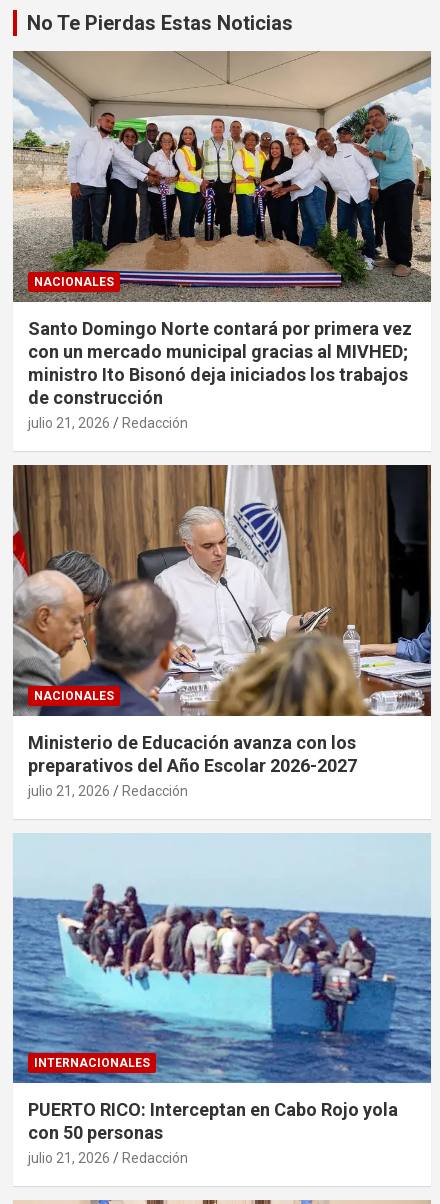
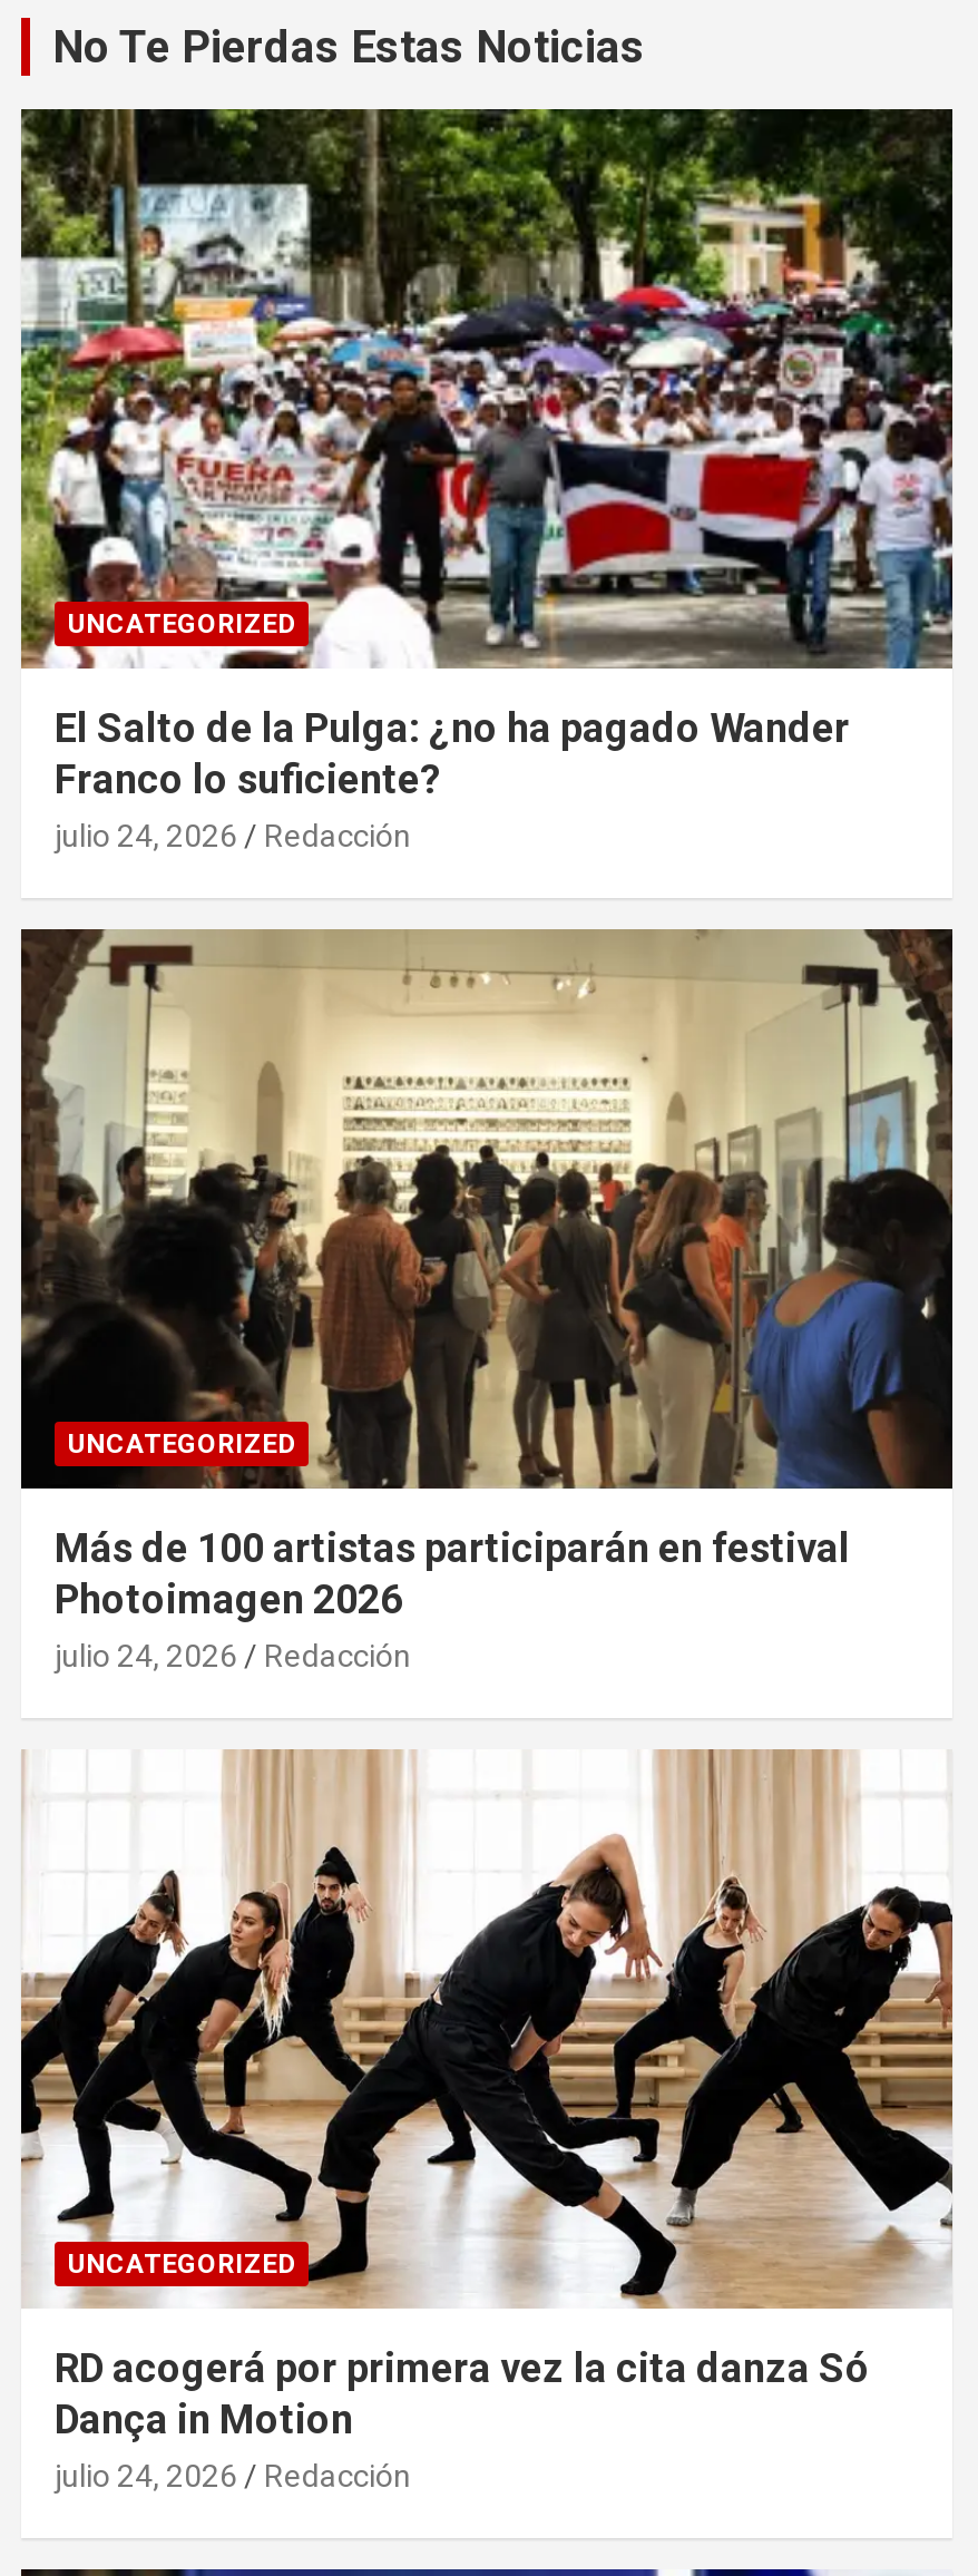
[13,51,432,303] [image] | NACIONALES -> [19,107,955,639] [image] | UNCATEGORIZED
[28,318,412,431] Santo Domingo Norte contará por primera vez | con un mercado municipal gracias al MIVHED; | ministro Ito Bisonó deja iniciados los trabajos | de construcción | julio 21, 2026 -> [55,704,850,853] El Salto de la Pulga: ¿no ha pagado Wander | Franco lo suficiente? | julio 24, 2026
[12,465,432,717] [image] | NACIONALES -> [19,929,955,1491] [image] | UNCATEGORIZED
[28,732,357,799] Ministerio de Educación avanza con los | preparativos del Año Escolar 2026-2027 | julio 21, 2026 -> [55,1523,850,1673] Más de 100 artistas participarán en festival | Photoimagen 2026 | julio 24, 2026
[12,833,432,1084] [image] | INTERNACIONALES -> [19,1747,955,2311] [image] | UNCATEGORIZED
[28,1099,398,1166] PUERTO RICO: Interceptan en Cabo Rojo yola | con 50 personas | julio 21, 2026 -> [55,2343,870,2492] RD acogerá por primera vez la cita danza Só | Dança in Motion | julio 24, 2026

